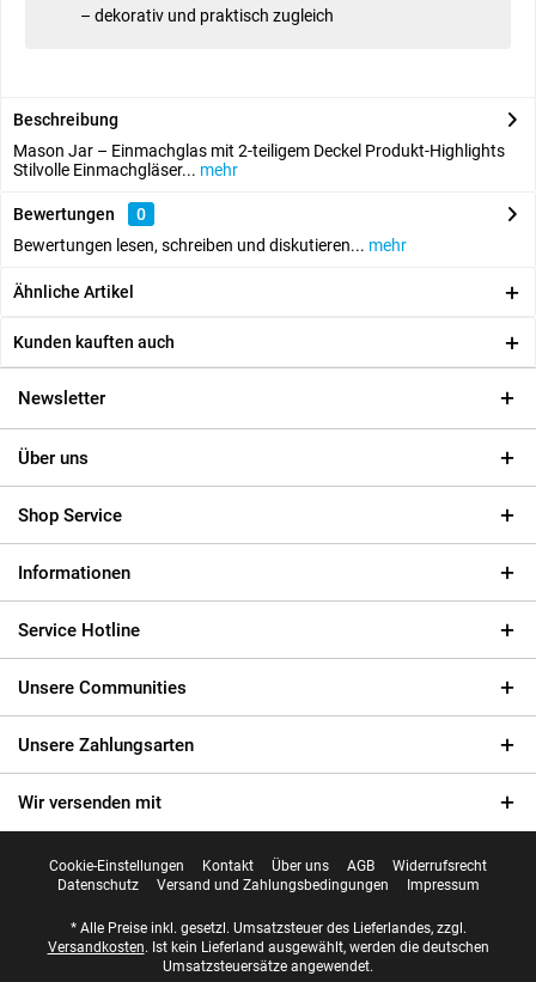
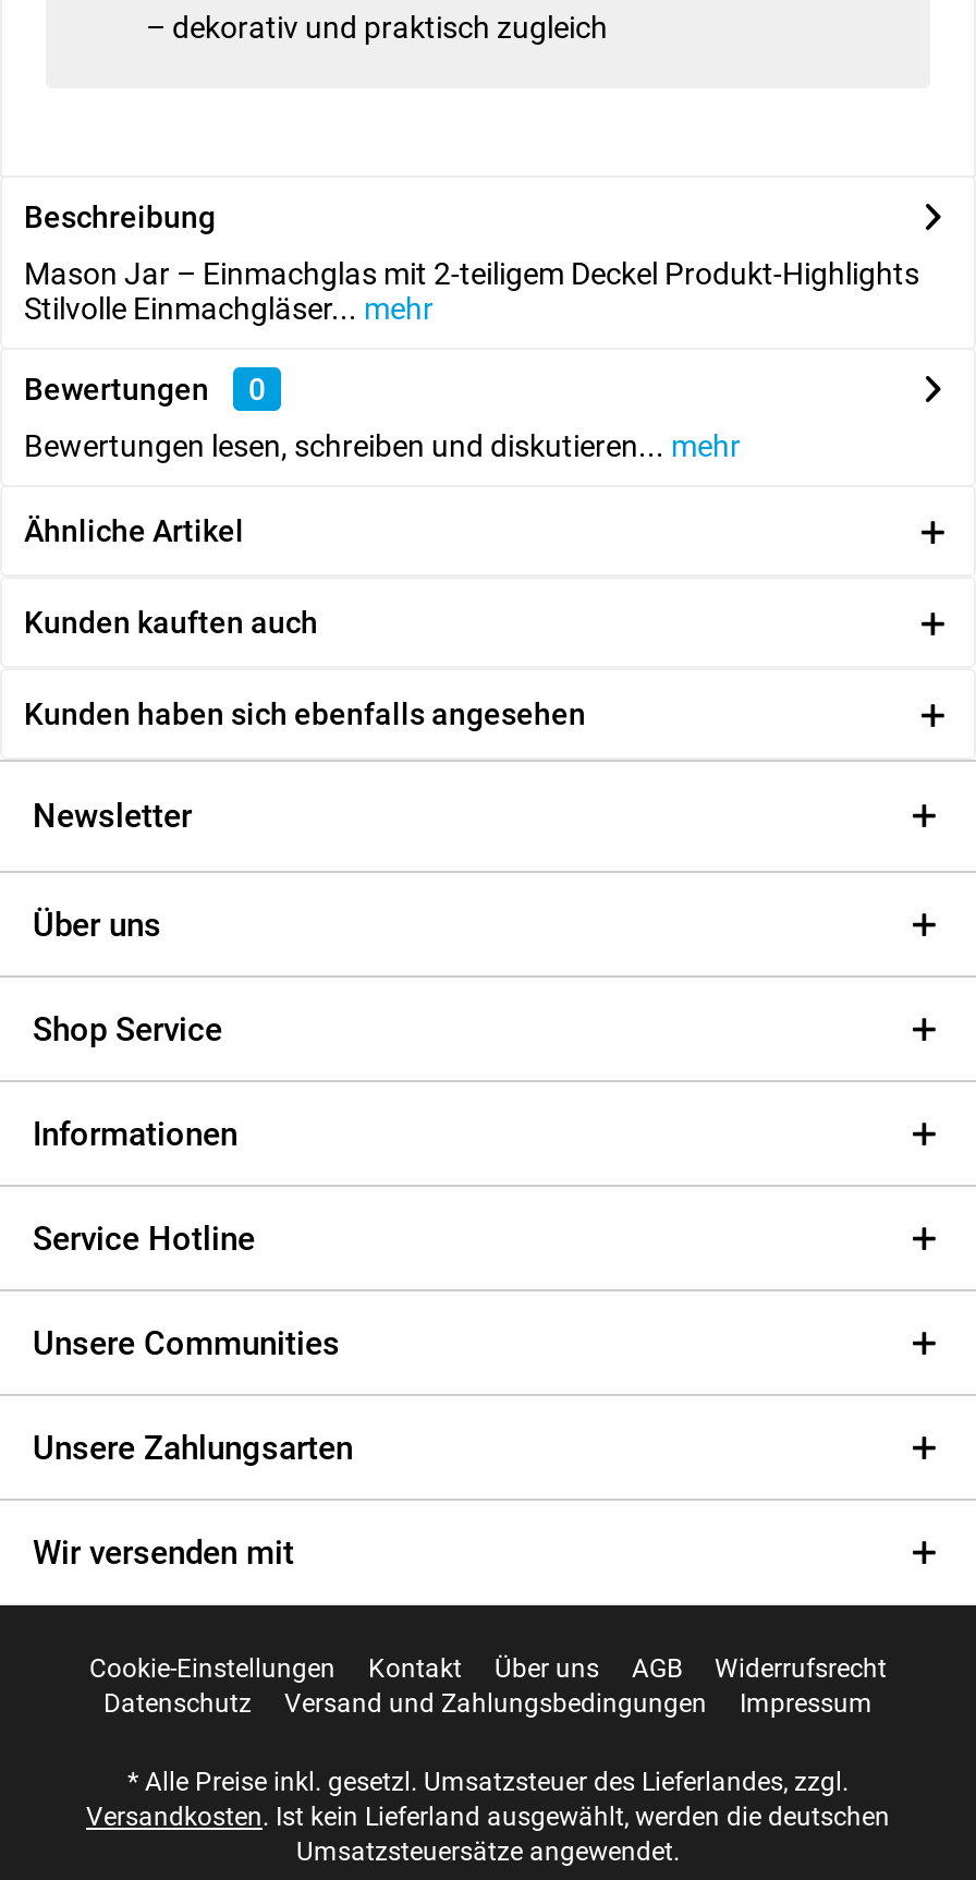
none -> [24,696,586,731] Kunden haben sich ebenfalls angesehen

